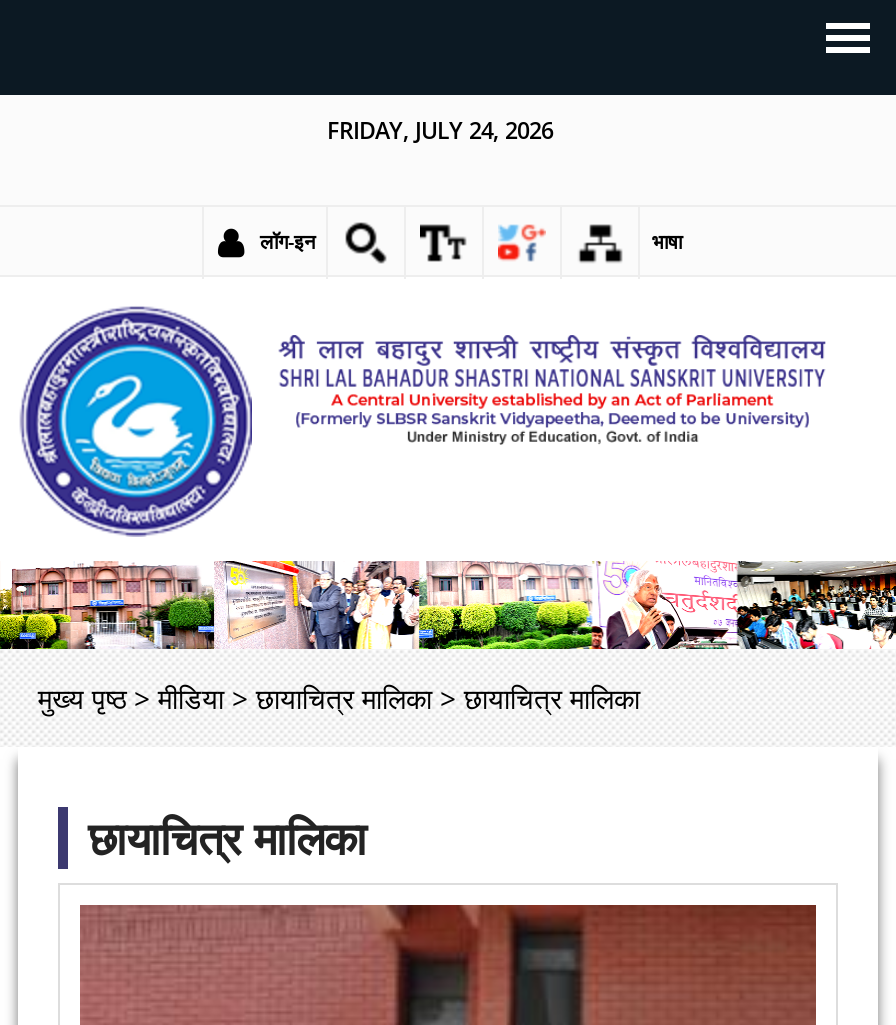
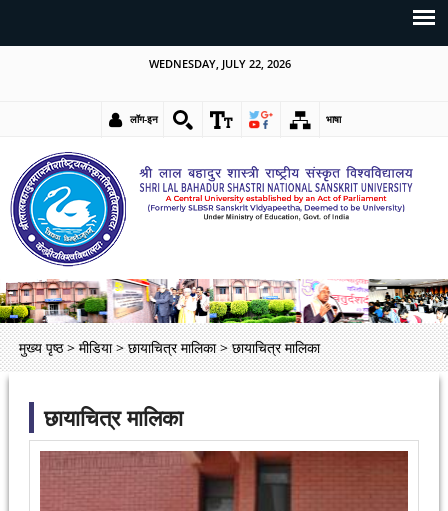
[327,115,553,145] FRIDAY, JULY 24, 2026 -> [149,56,291,71] WEDNESDAY, JULY 22, 2026

